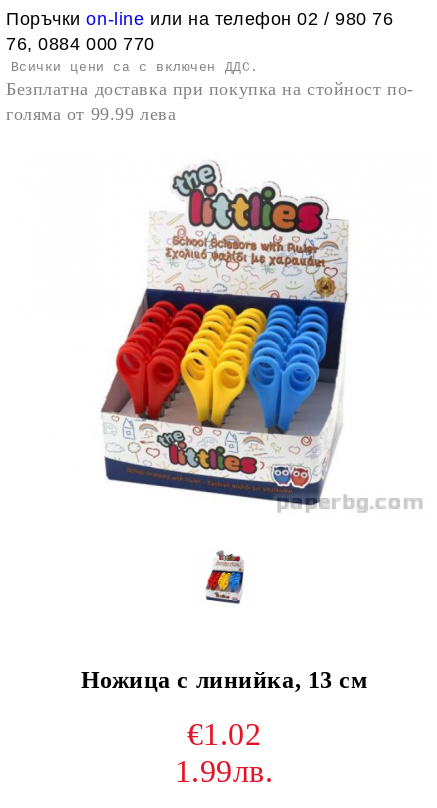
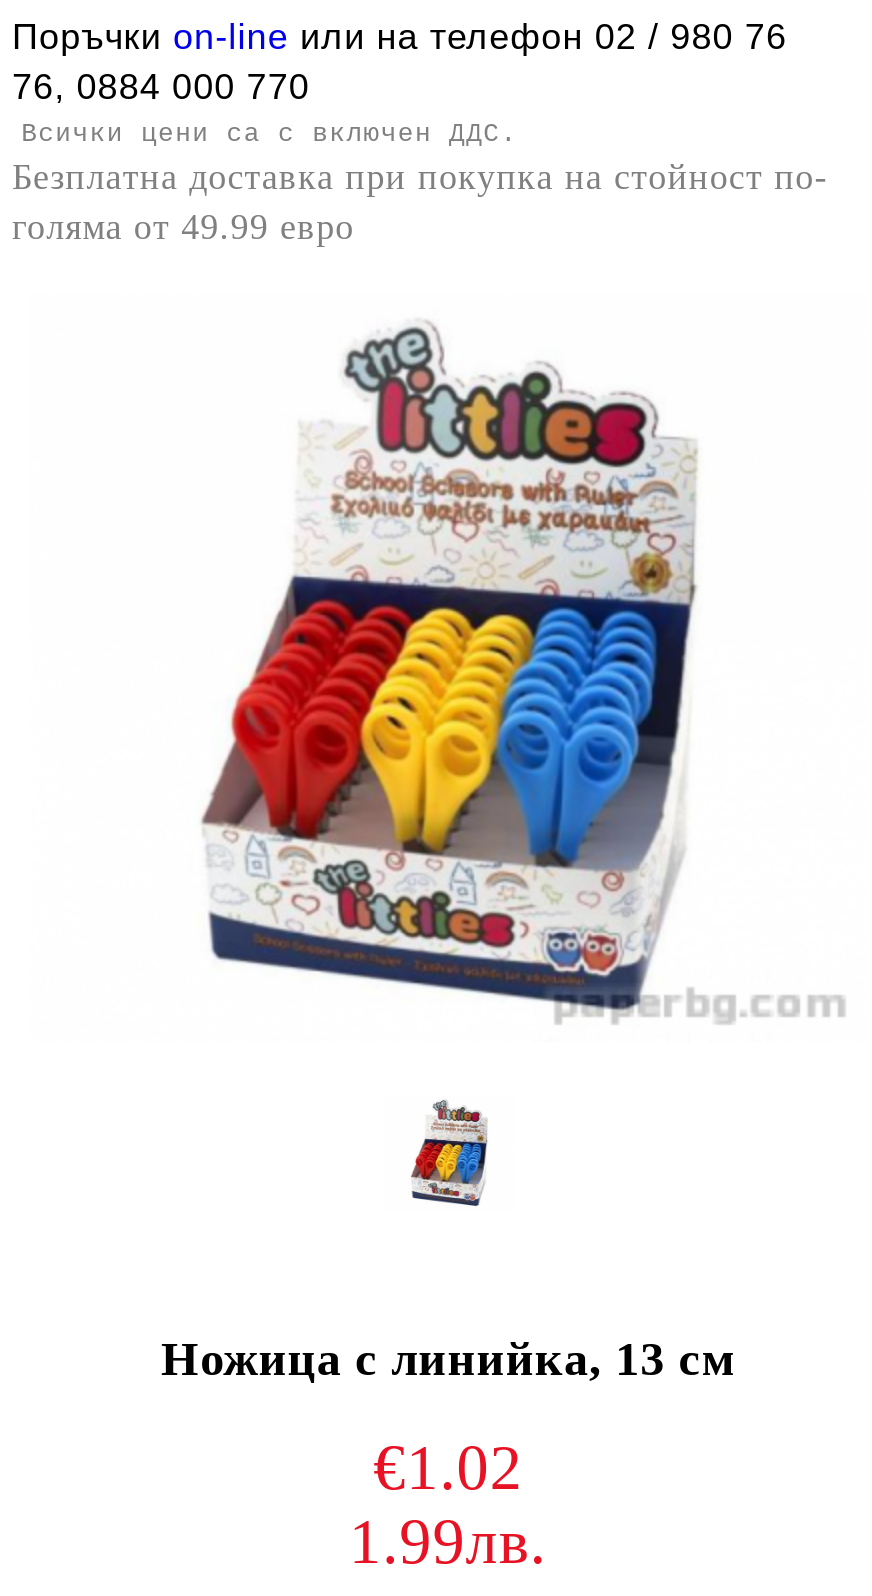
[6,104,176,124] голяма от 99.99 лева -> [12,207,354,247] голяма от 49.99 евро

